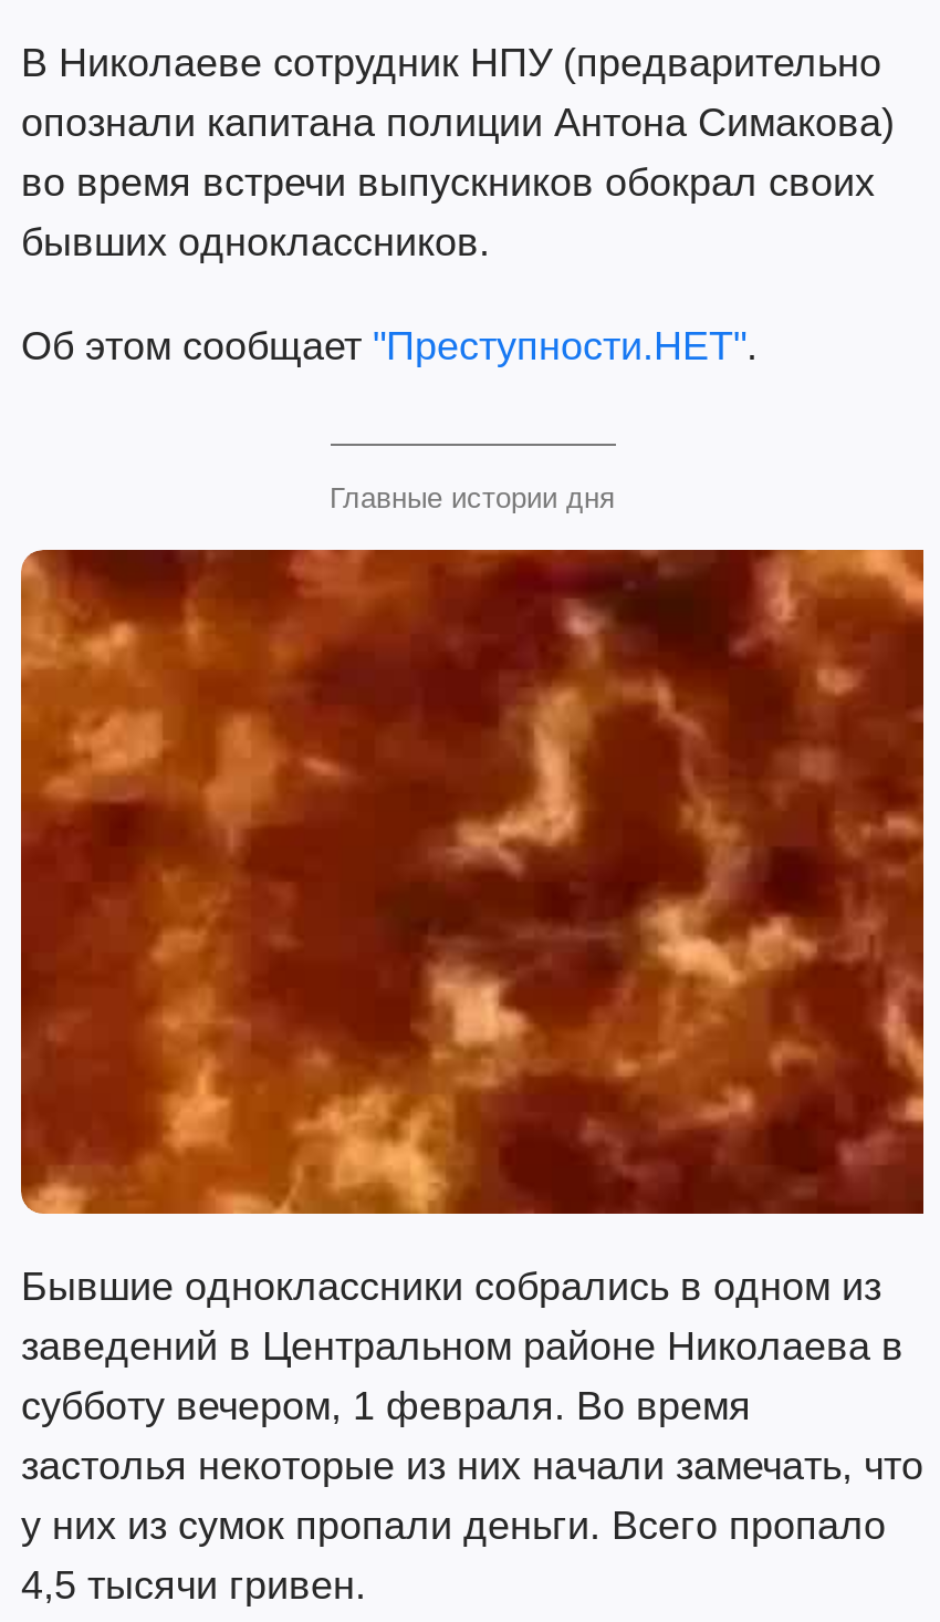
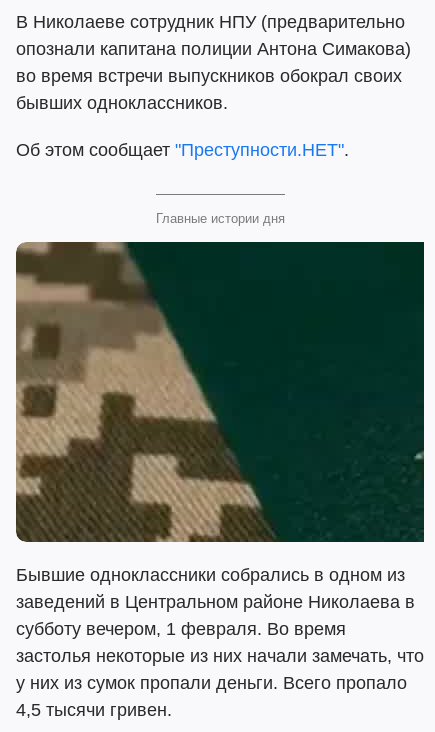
[19,548,926,1216] [image] -> [15,241,425,543] [image]

